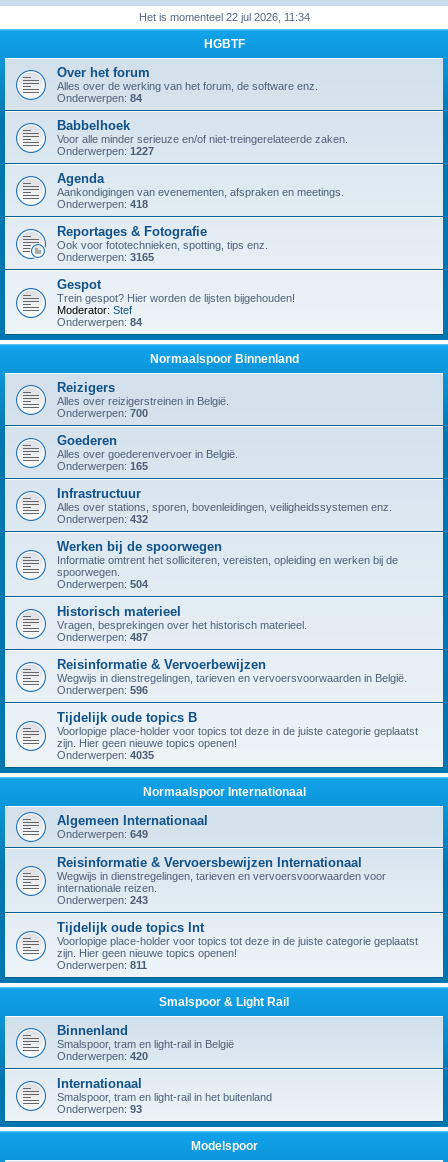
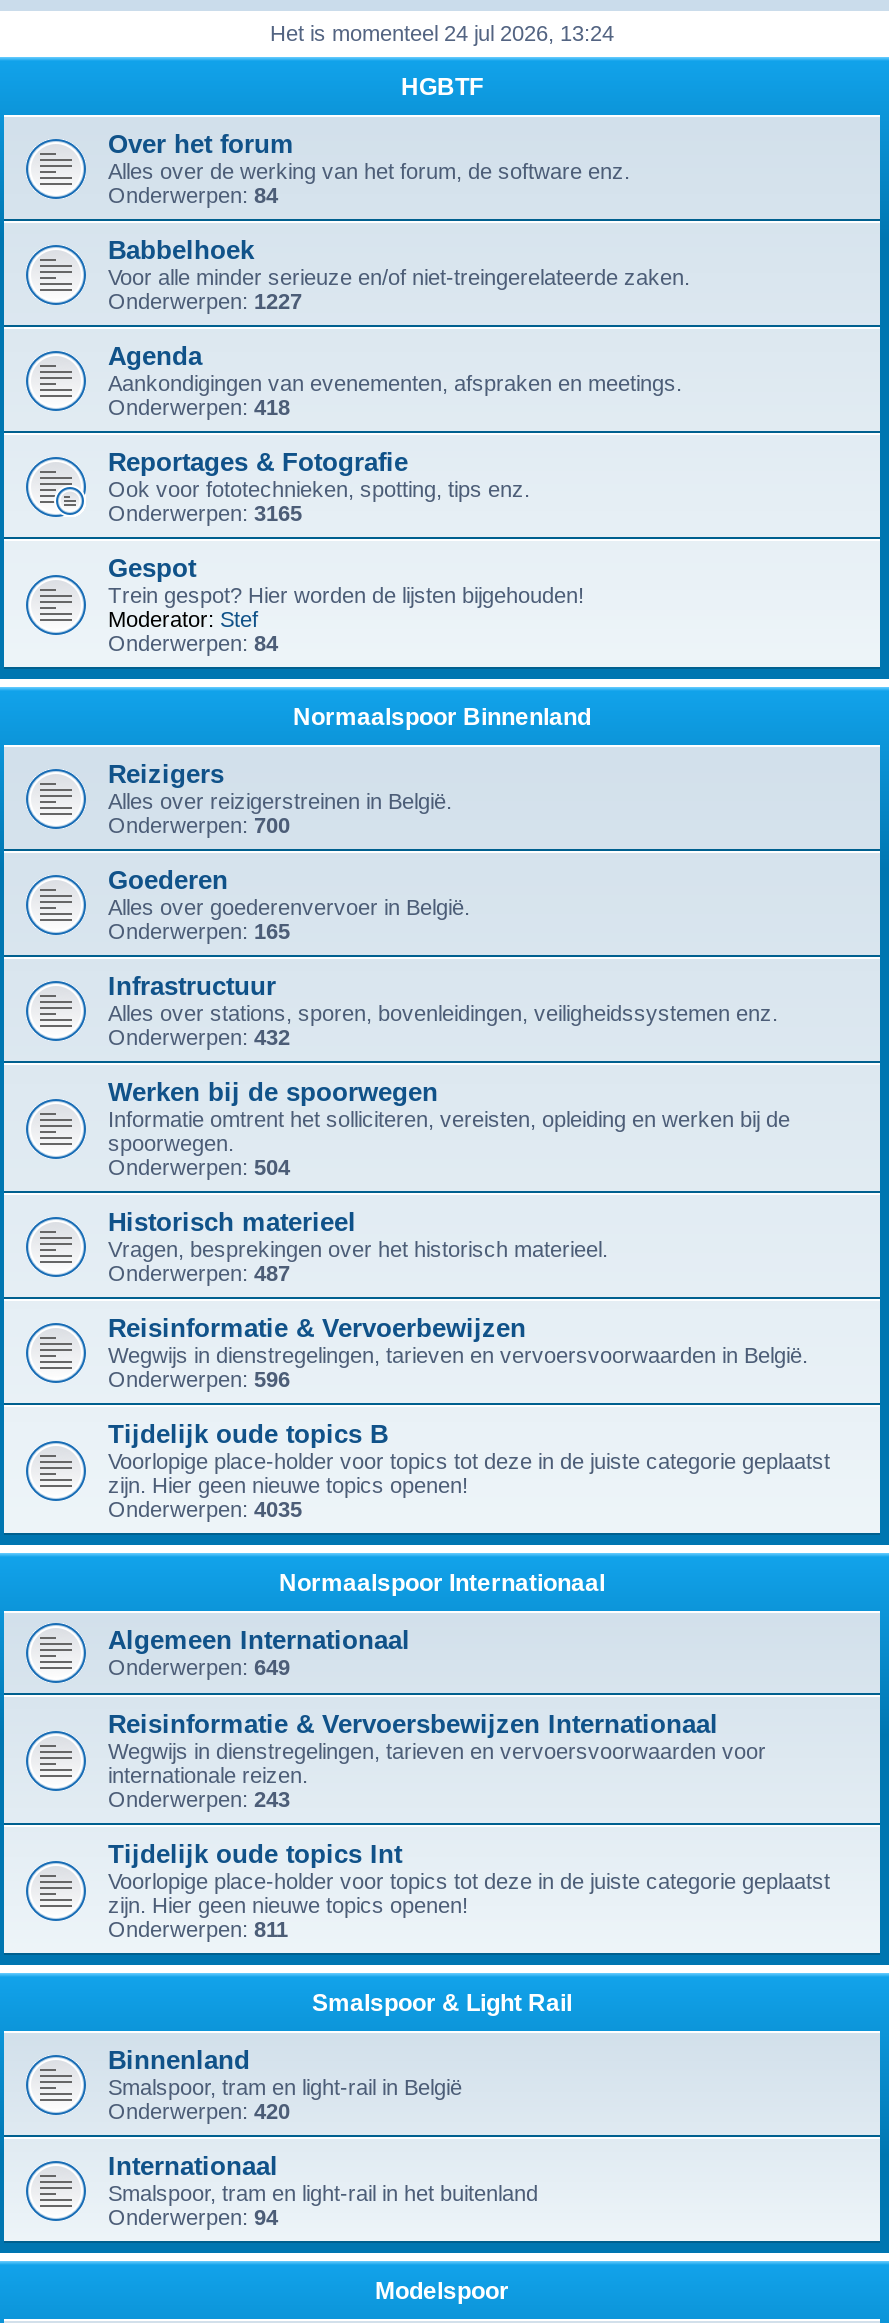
[138,11,309,23] Het is momenteel 22 jul 2026, 11:34 -> [270,21,614,45] Het is momenteel 24 jul 2026, 13:24
[57,1103,142,1115] Onderwerpen: 93 -> [108,2205,278,2229] Onderwerpen: 94

